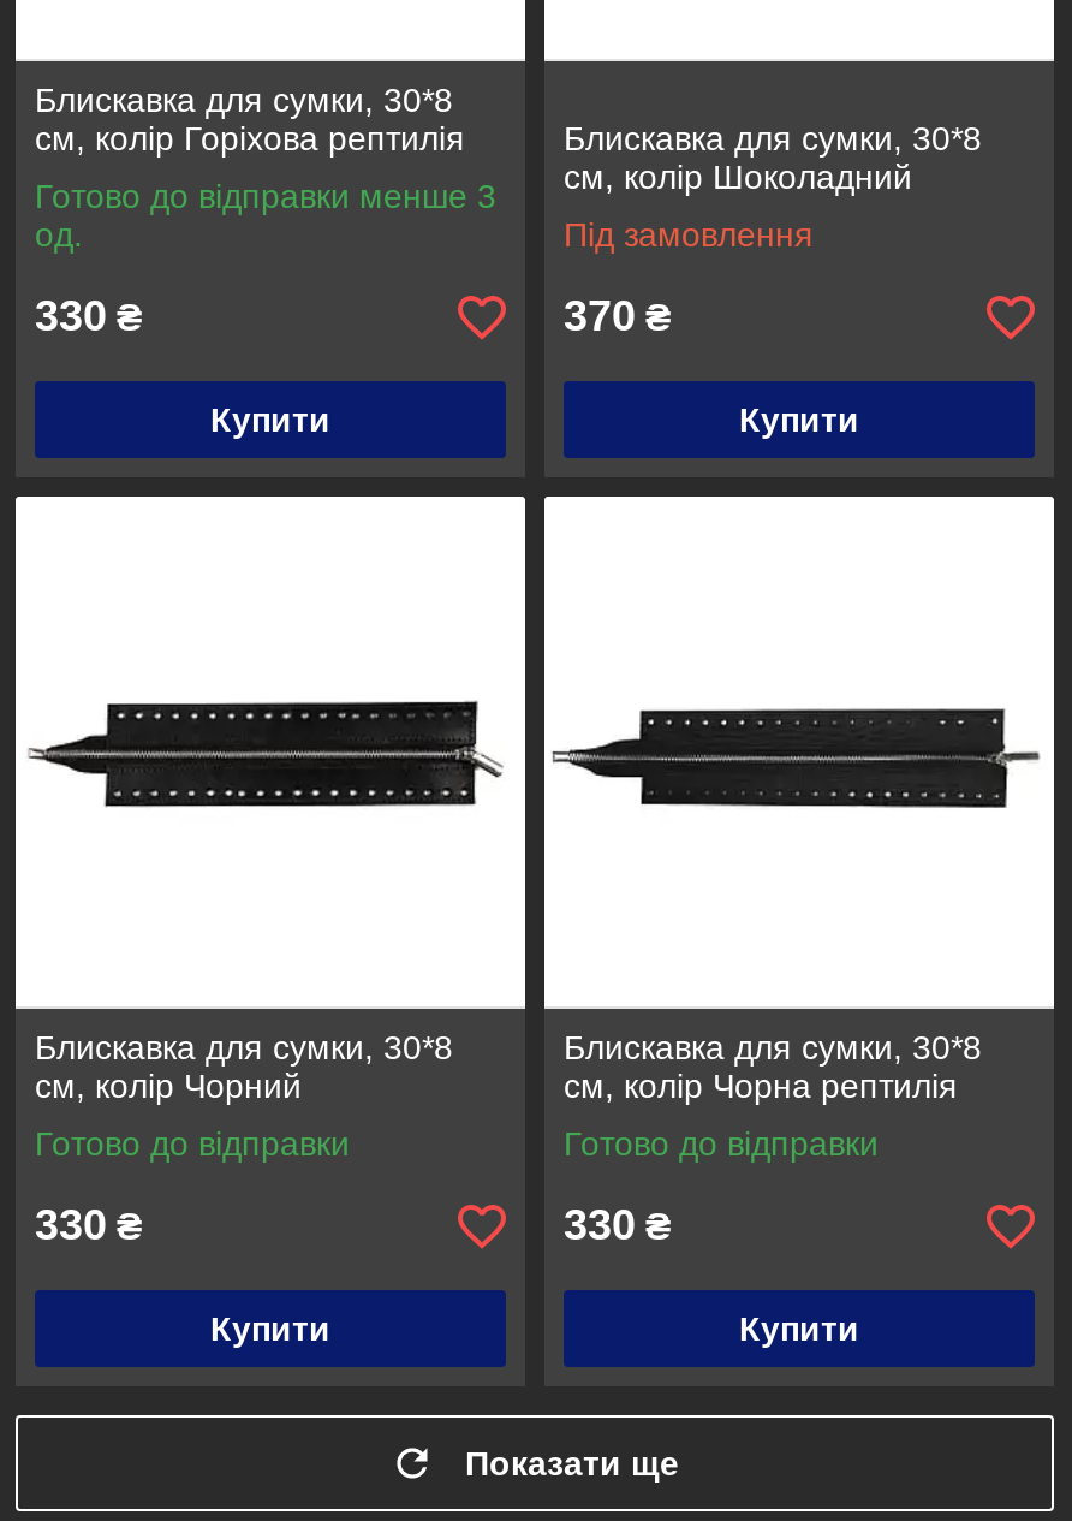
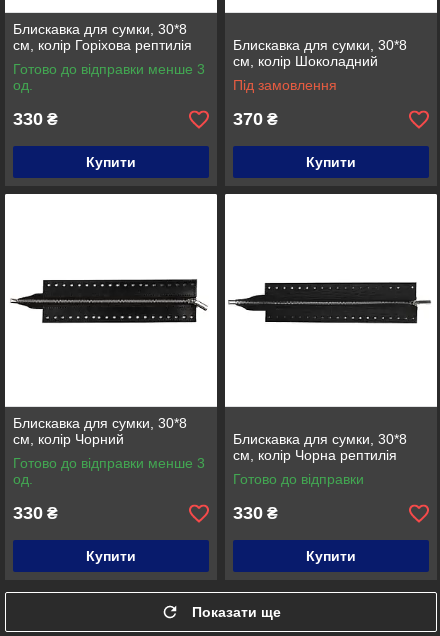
[35,1124,350,1163] Готово до відправки -> [13,455,205,487] Готово до відправки менше 3 | од.

